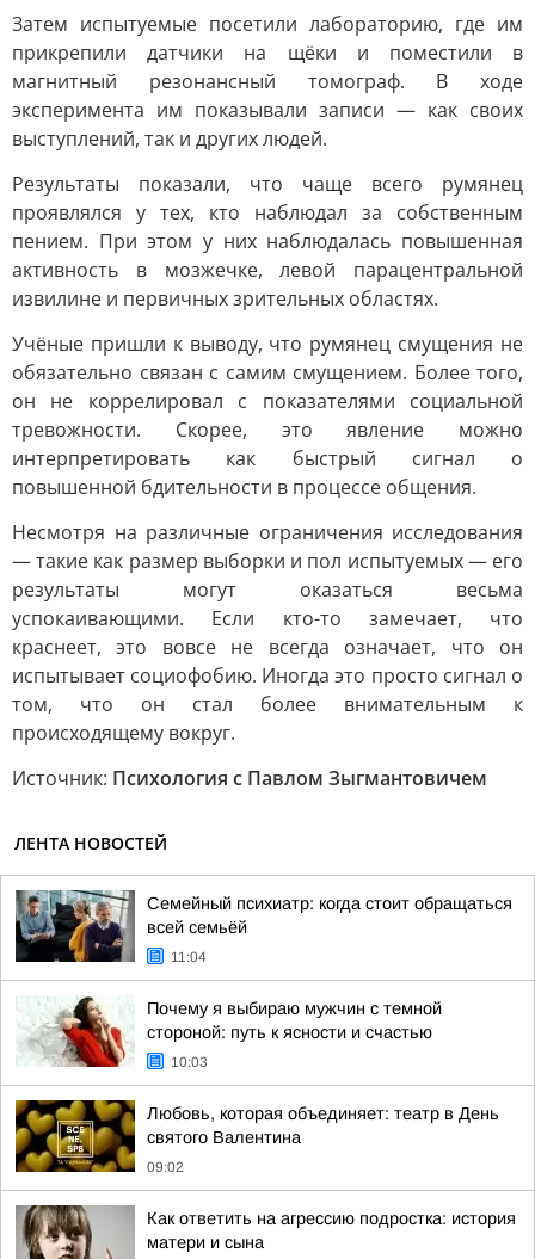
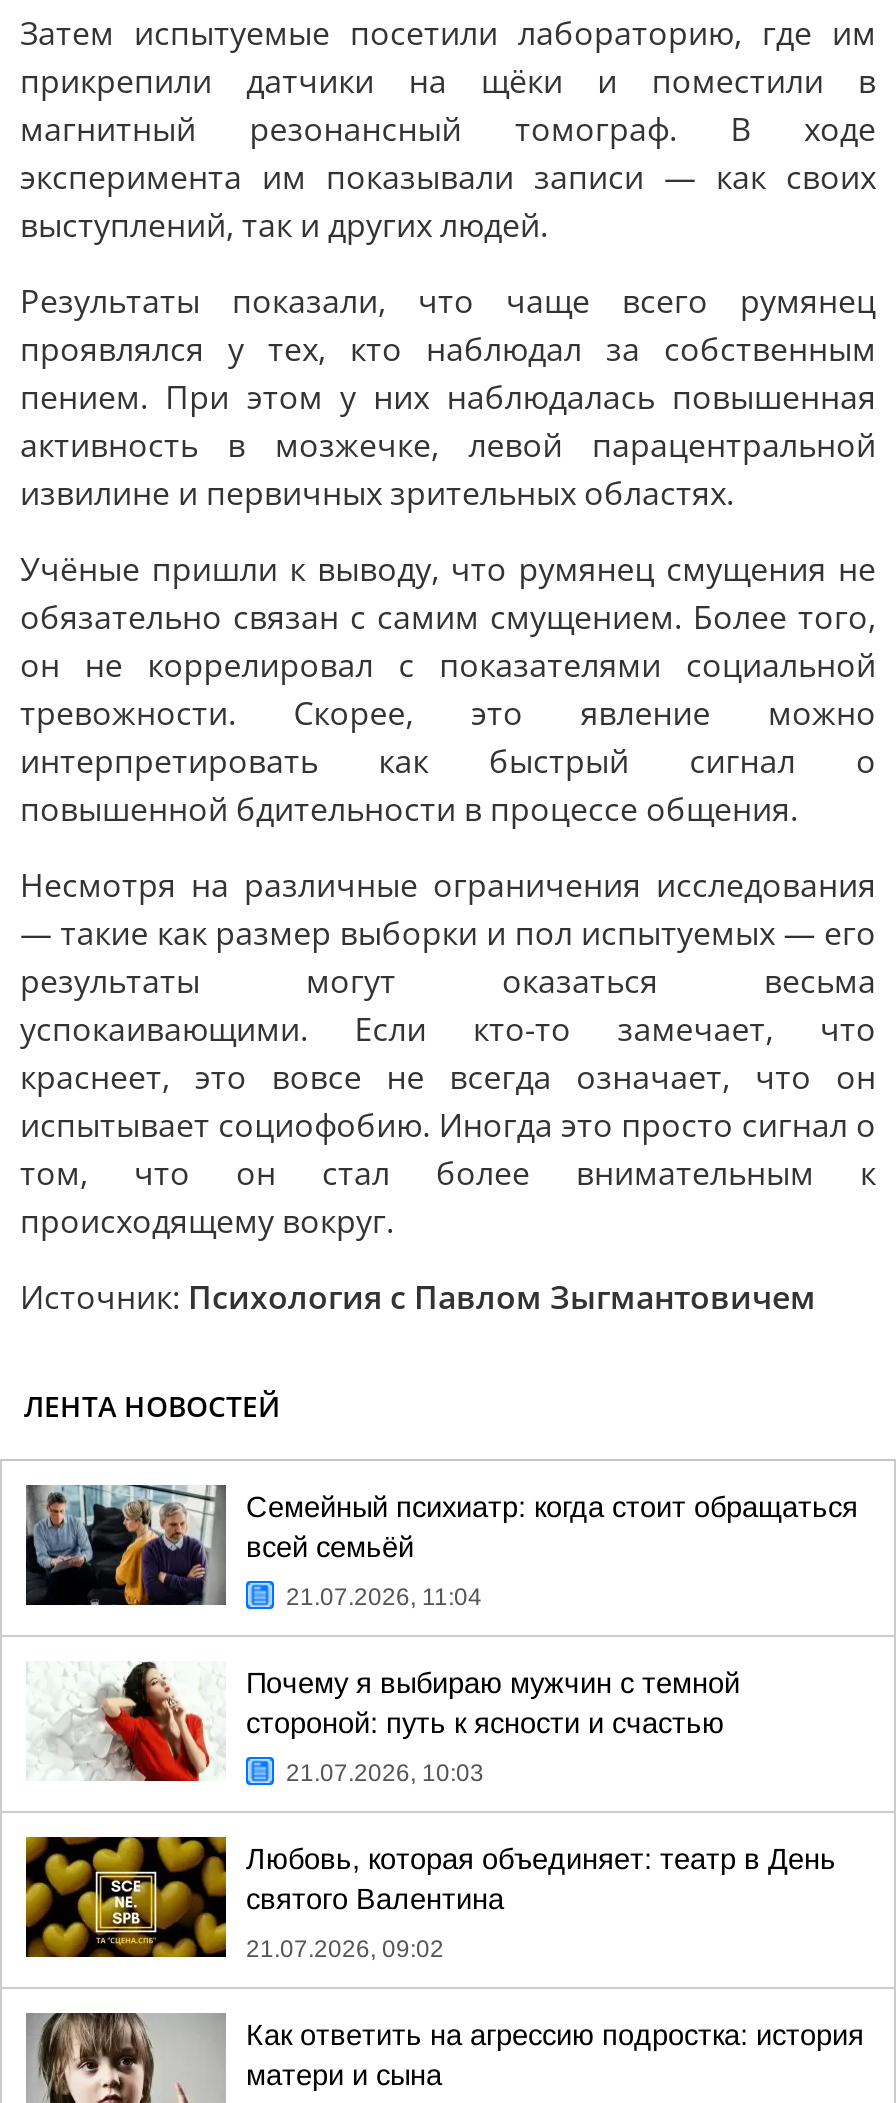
[171,949,207,965] 11:04 -> [286,1583,482,1611] 21.07.2026, 11:04
[171,1054,208,1070] 10:03 -> [286,1759,484,1787] 21.07.2026, 10:03
[147,1159,184,1175] 09:02 -> [246,1935,444,1963] 21.07.2026, 09:02

